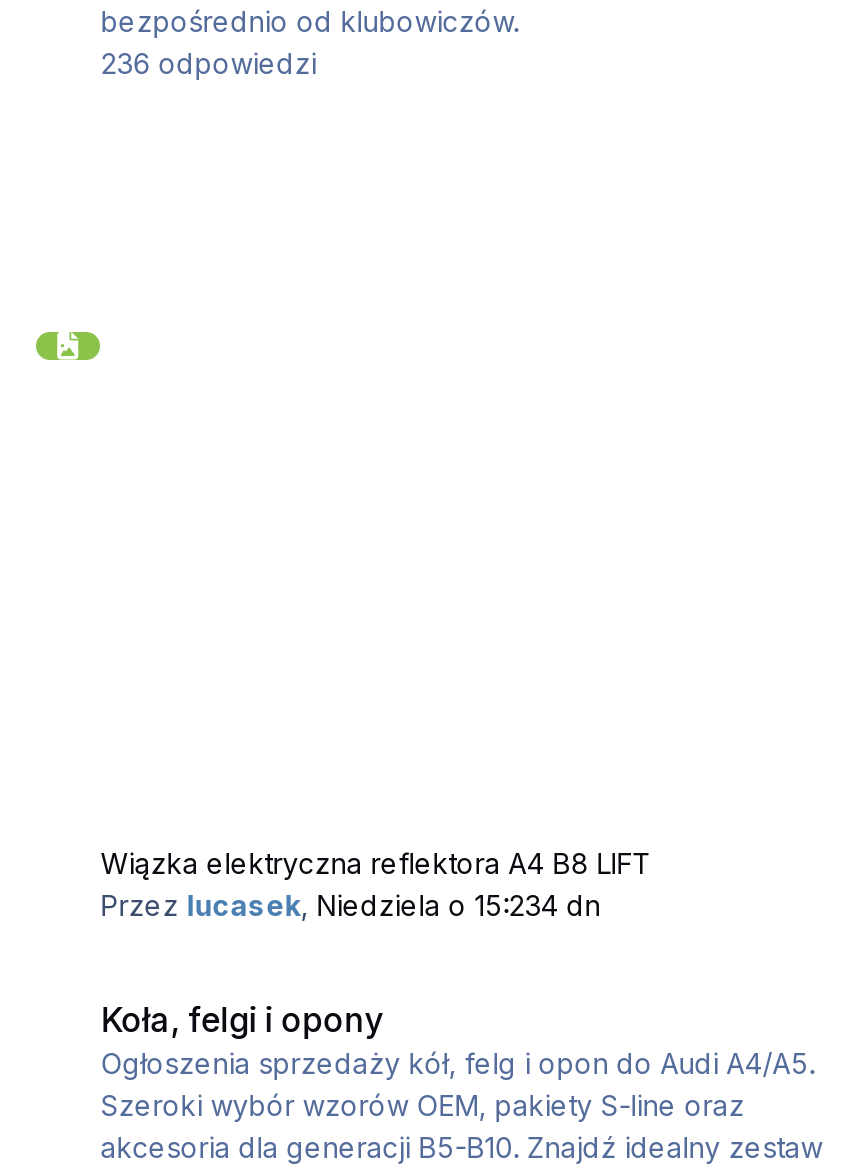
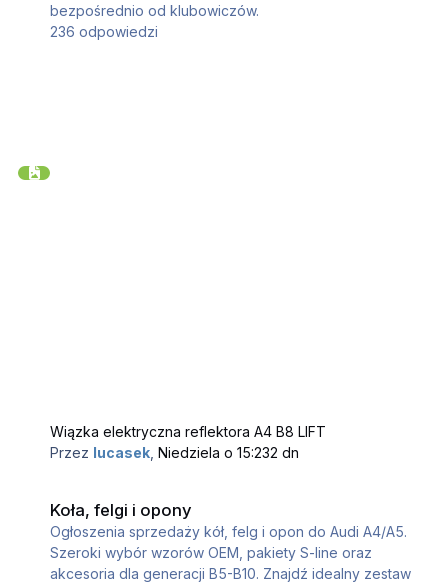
[100,888,600,922] Przez lucasek, Niedziela o 15:234 dn -> [50,444,299,461] Przez lucasek, Niedziela o 15:232 dn

